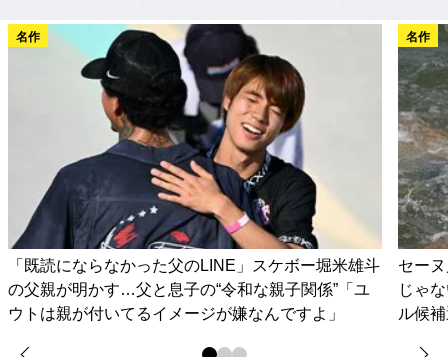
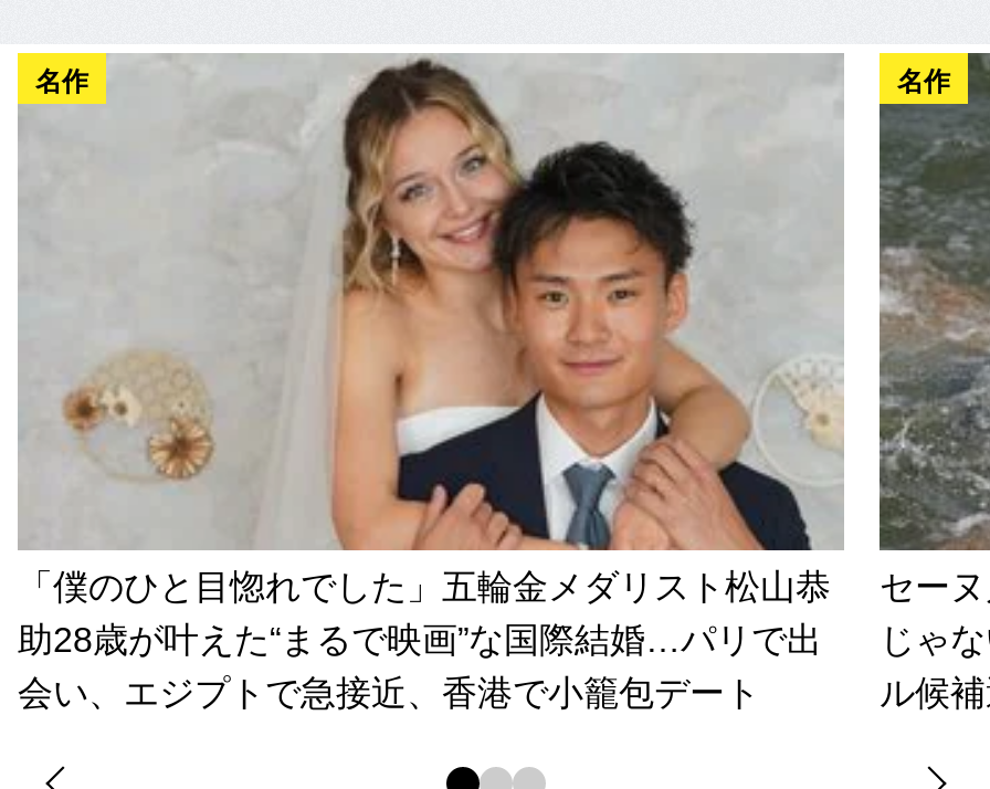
[8,23,381,322] [image] | 「既読にならなかった父のLINE」スケボー堀米雄斗 | の父親が明かす…父と息子の“令和な親子関係”「ユ | ウトは親が付いてるイメージが嫌なんですよ」 -> [18,53,844,712] [image] | 「僕のひと目惚れでした」五輪金メダリスト松山恭 | 助28歳が叶えた“まるで映画”な国際結婚…パリで出 | 会い、エジプトで急接近、香港で小籠包デート

